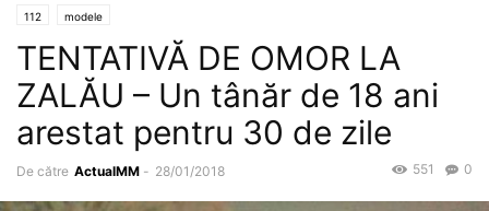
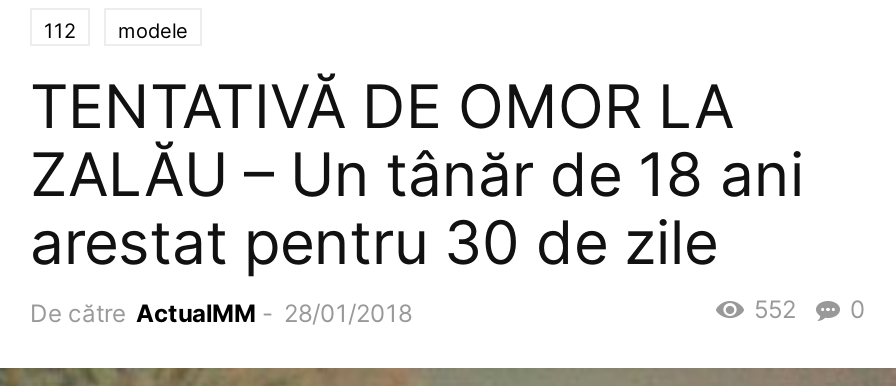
[413,161,473,177] 551 0 -> [754,294,866,324] 552 0

